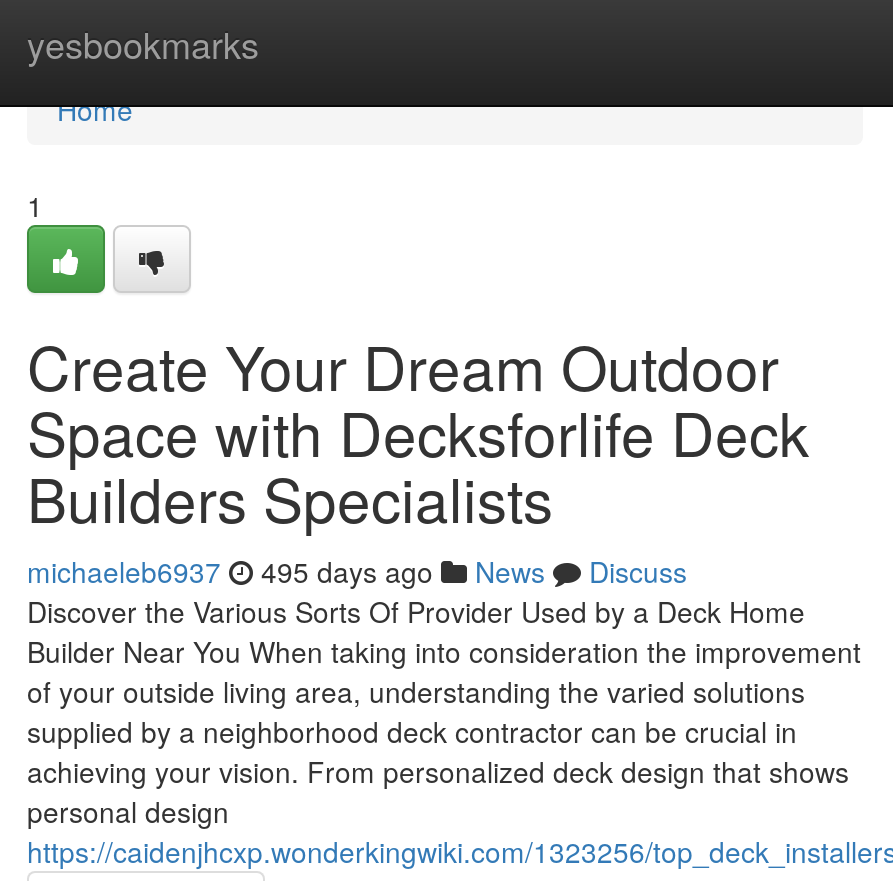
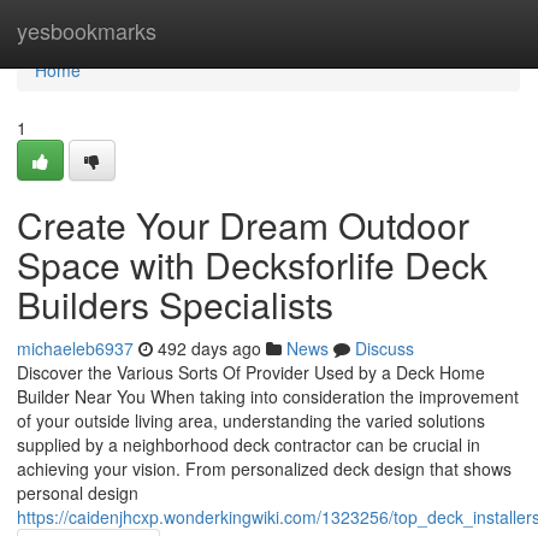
[27,551,687,591] michaeleb6937 495 days ago News Discuss -> [17,336,414,360] michaeleb6937 492 days ago News Discuss

